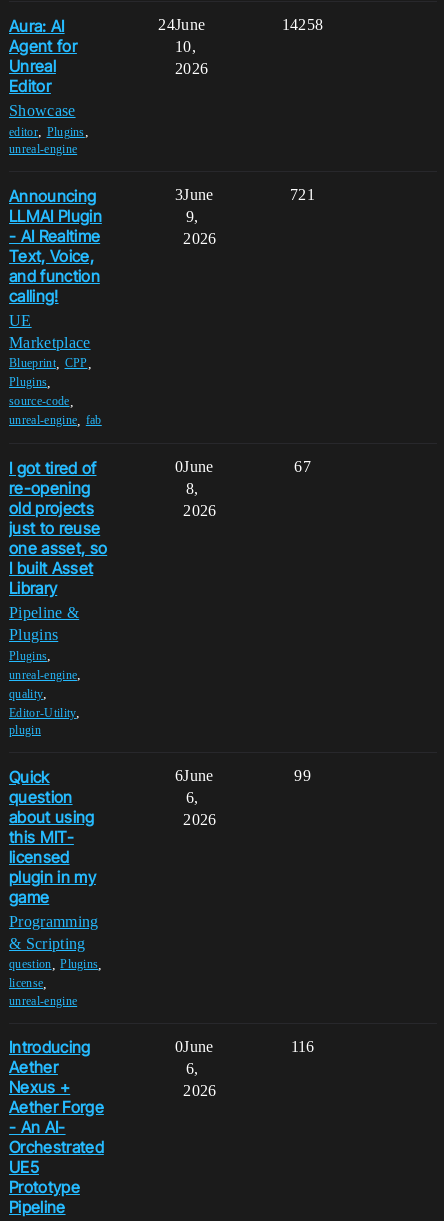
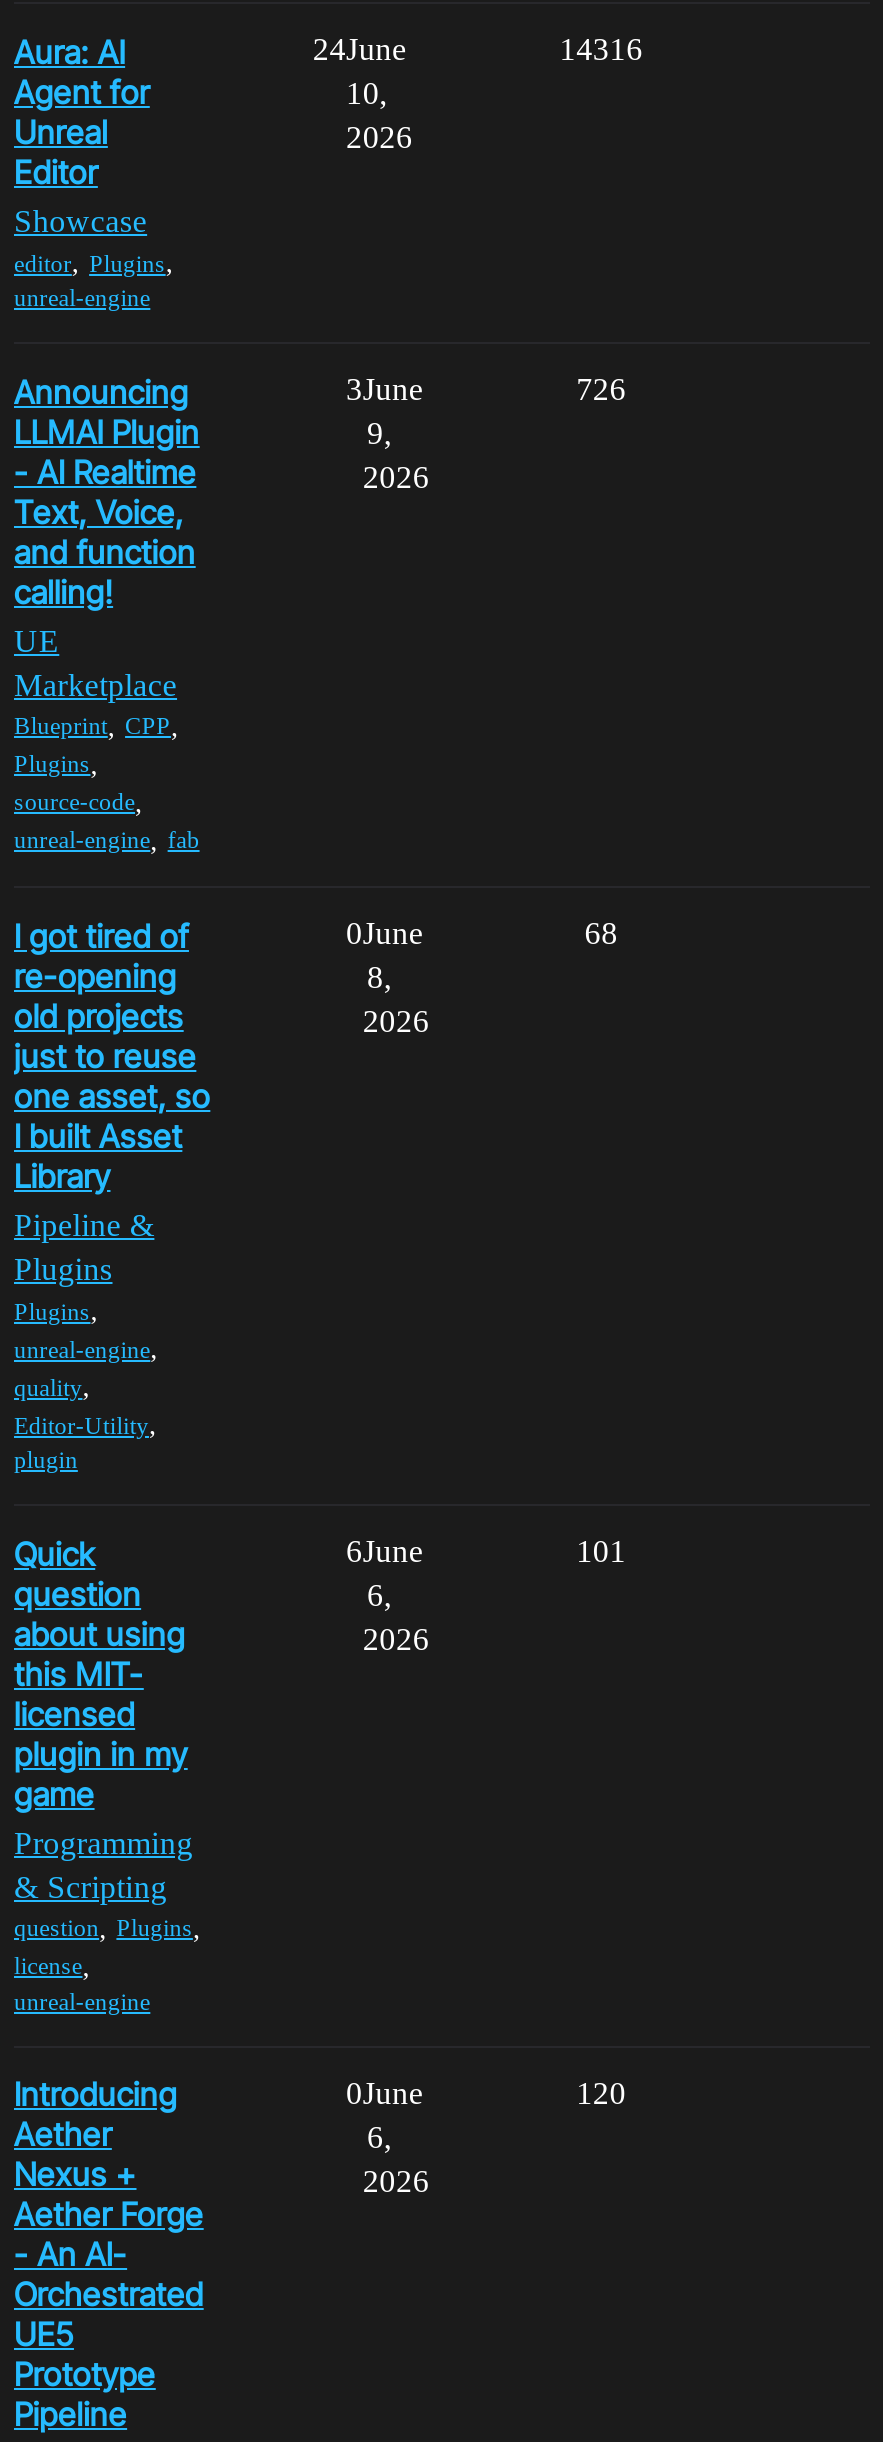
[282,16,323,33] 14258 -> [560,33,643,67] 14316
[290,186,315,203] 721 -> [576,372,626,406] 726
[294,458,311,475] 67 -> [585,917,618,951] 68
[294,767,311,784] 99 -> [576,1534,626,1568] 101
[291,1038,315,1055] 116 -> [576,2075,626,2109] 120

